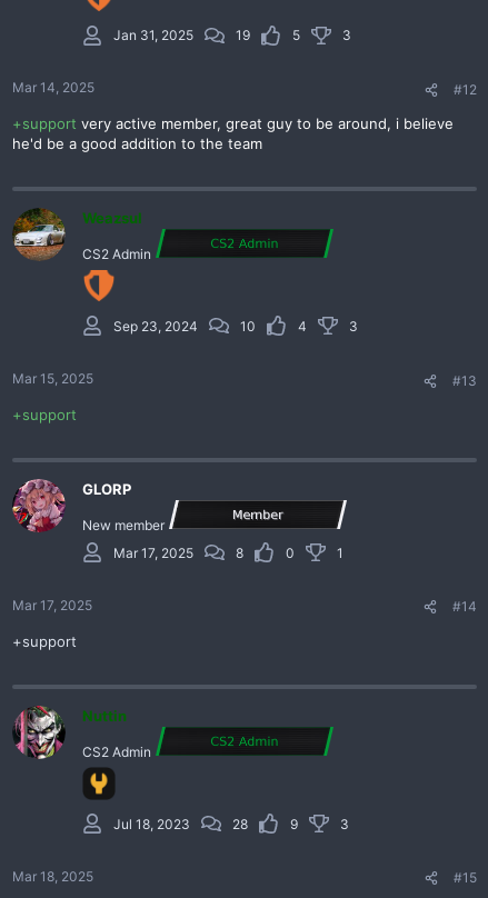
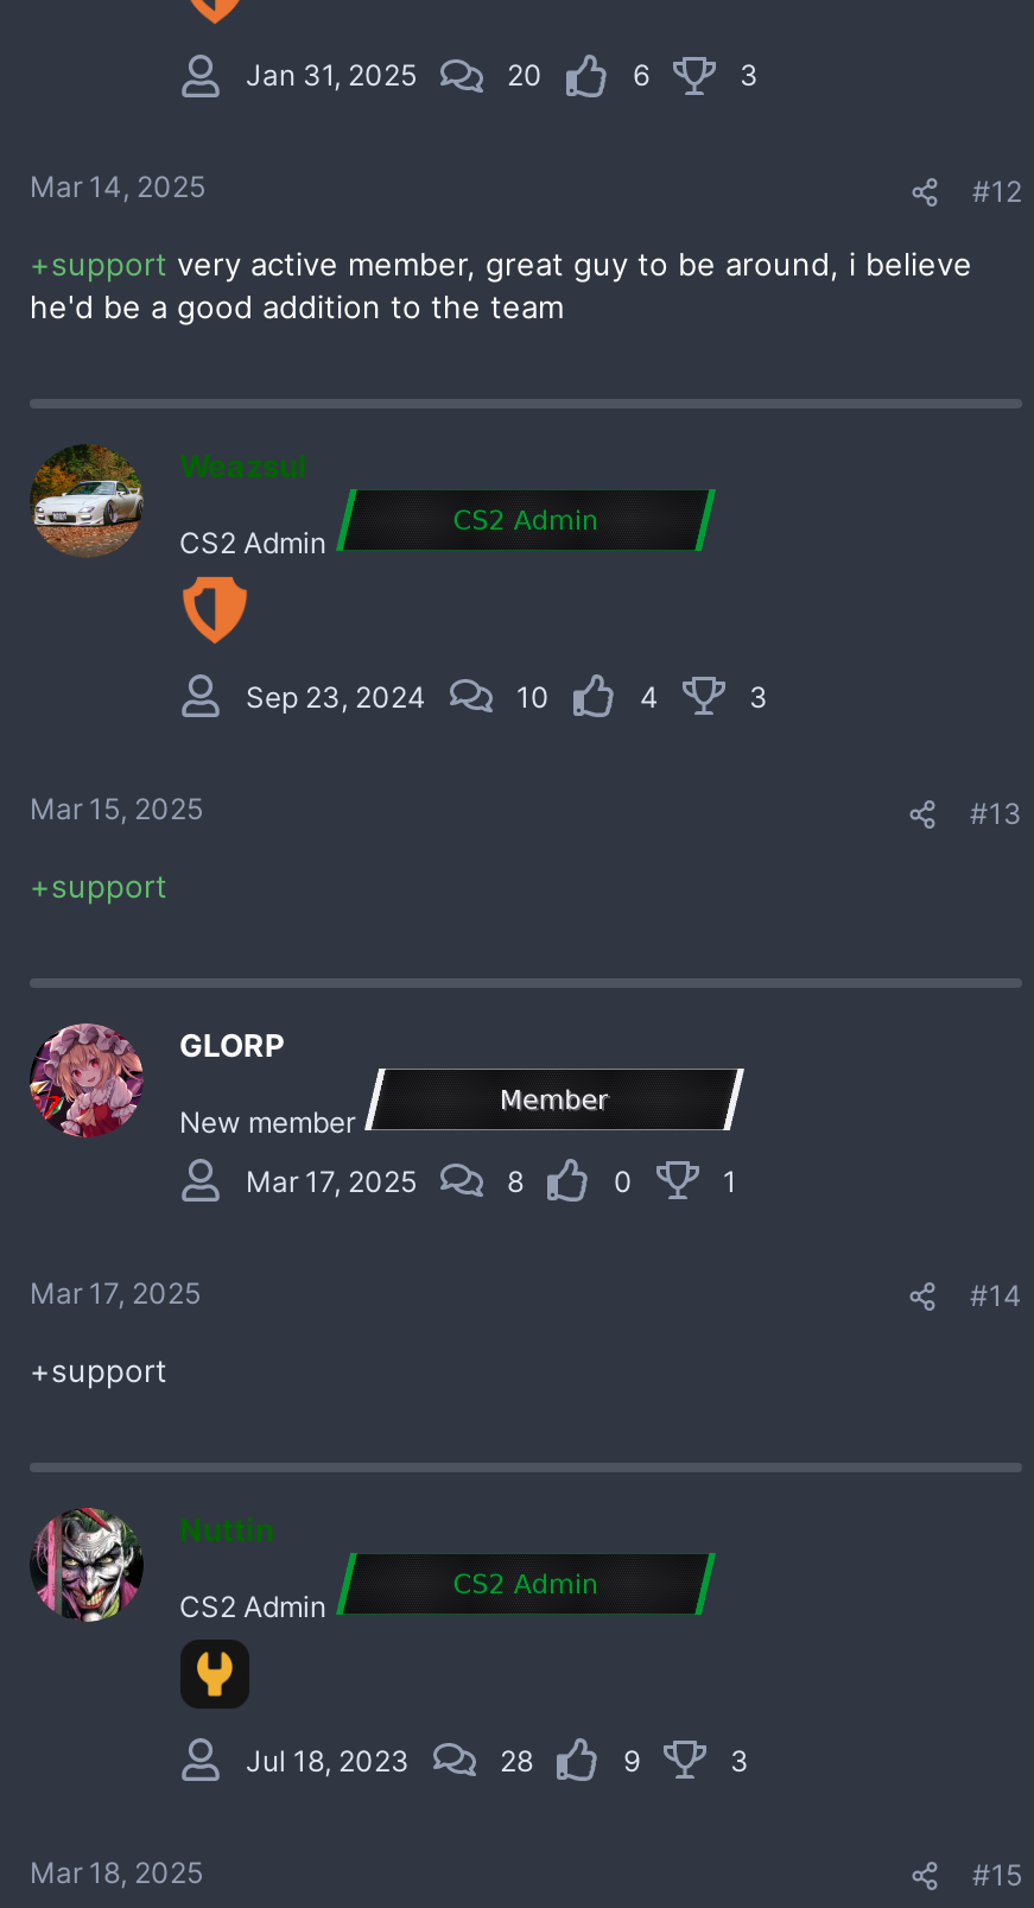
[236,27,250,44] 19 -> [507,58,543,94] 20
[292,27,300,44] 5 -> [633,58,649,94] 6

